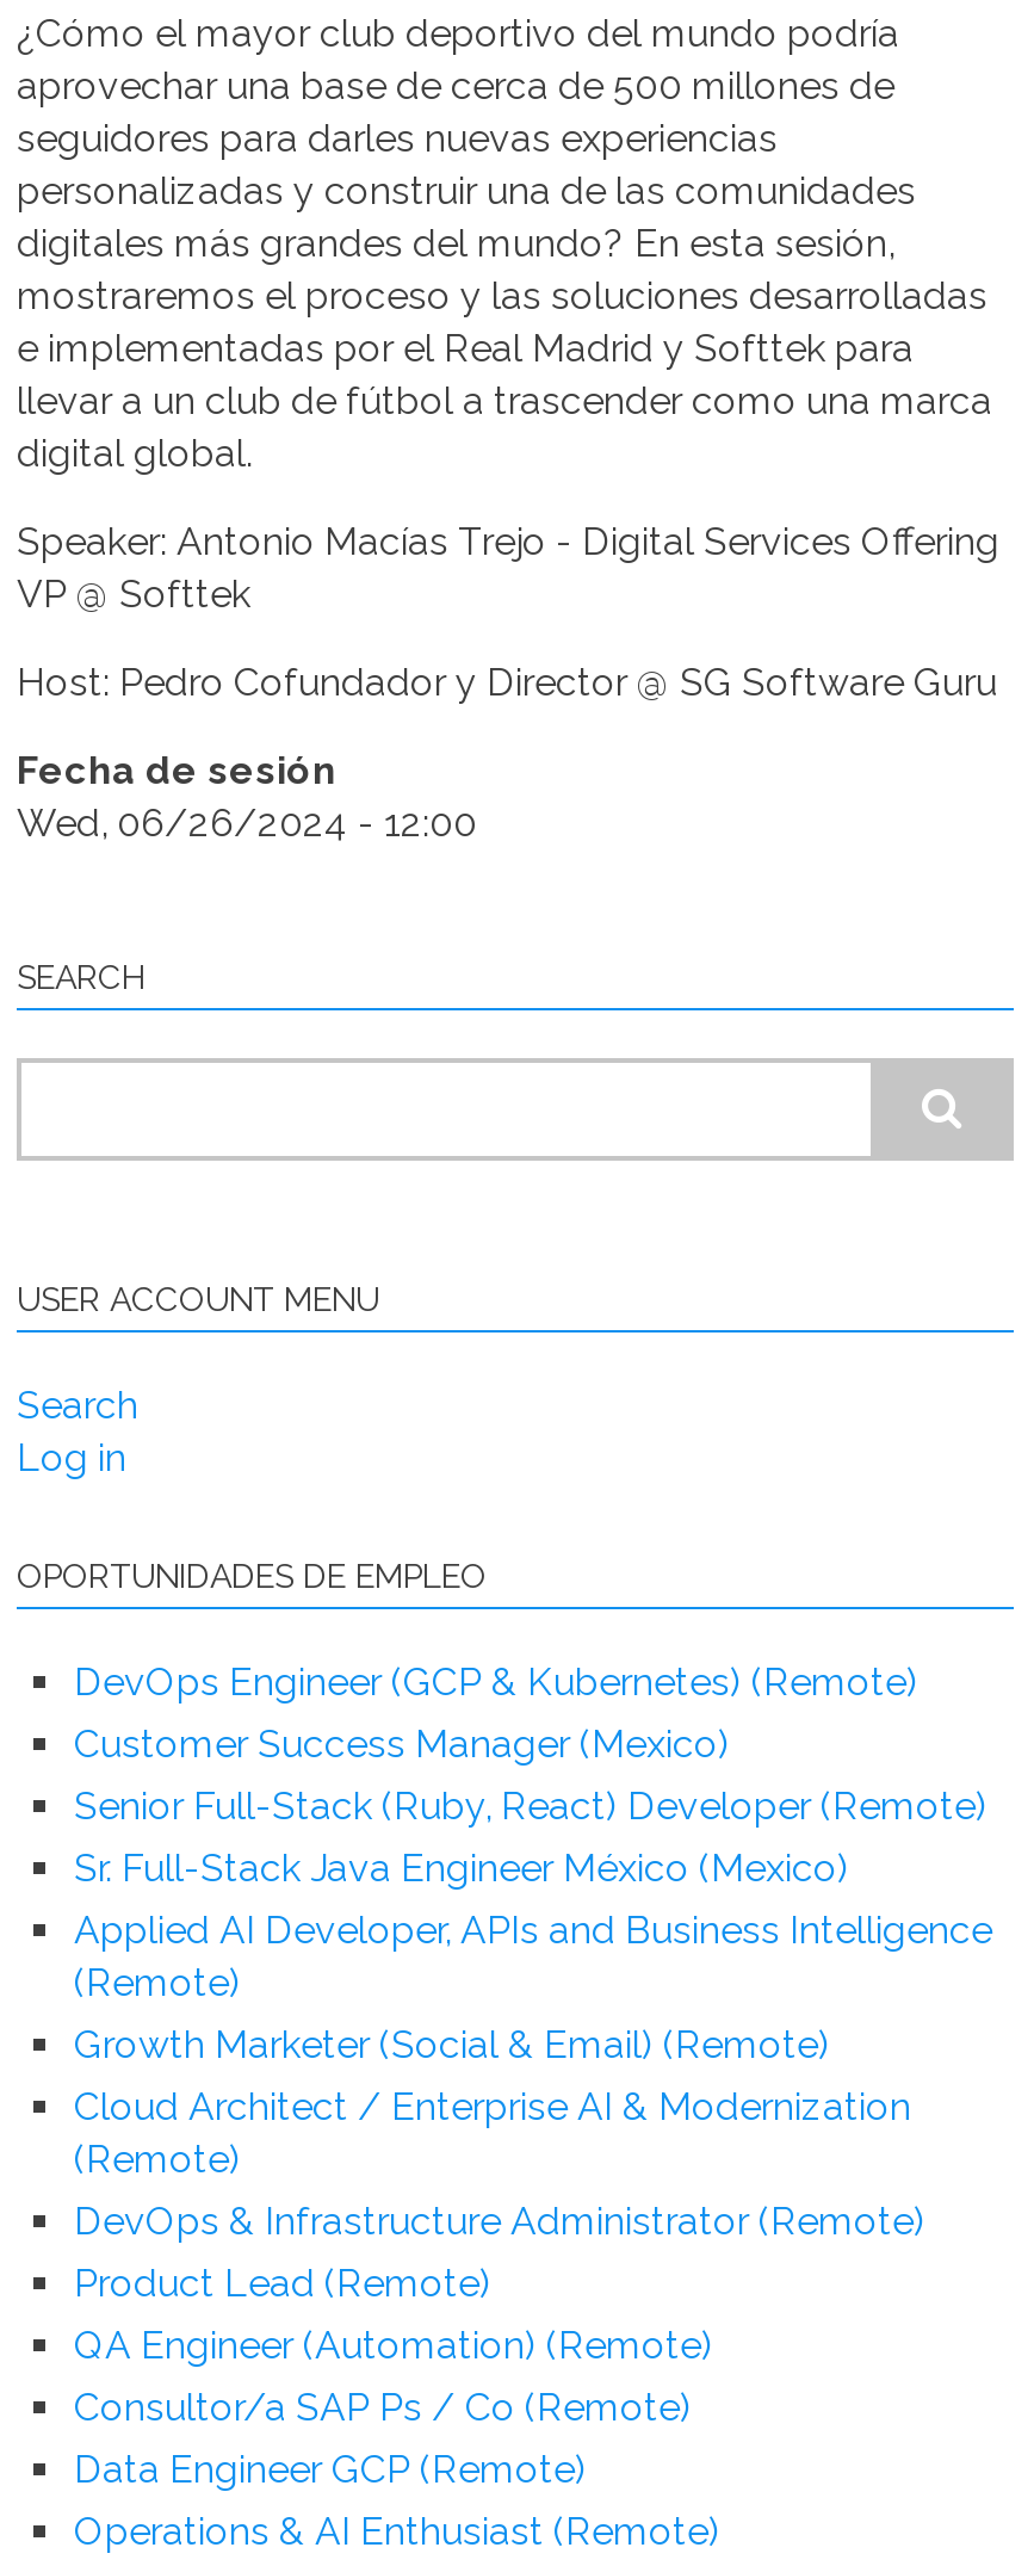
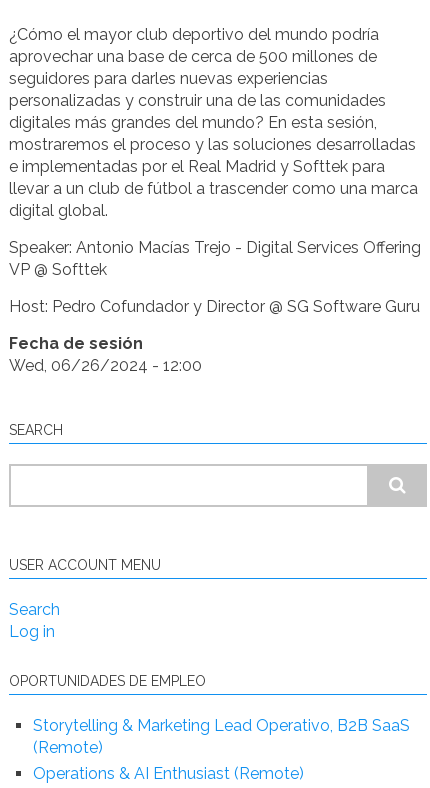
[74,1659,992,1952] DevOps Engineer (GCP & Kubernetes) (Remote) | Customer Success Manager (Mexico) | Senior Full-Stack (Ruby, React) Developer (Remote) | Sr. Full-Stack Java Engineer México (Mexico) | Applied AI Developer, APIs and Business Intelligence -> [33,716,410,735] Storytelling & Marketing Lead Operativo, B2B SaaS
[74,2022,925,2492] Growth Marketer (Social & Email) (Remote) | Cloud Architect / Enterprise AI & Modernization | (Remote) | DevOps & Infrastructure Administrator (Remote) | Product Lead (Remote) | QA Engineer (Automation) (Remote) | Consultor/a SAP Ps / Co (Remote) | Data Engineer GCP (Remote) -> none

